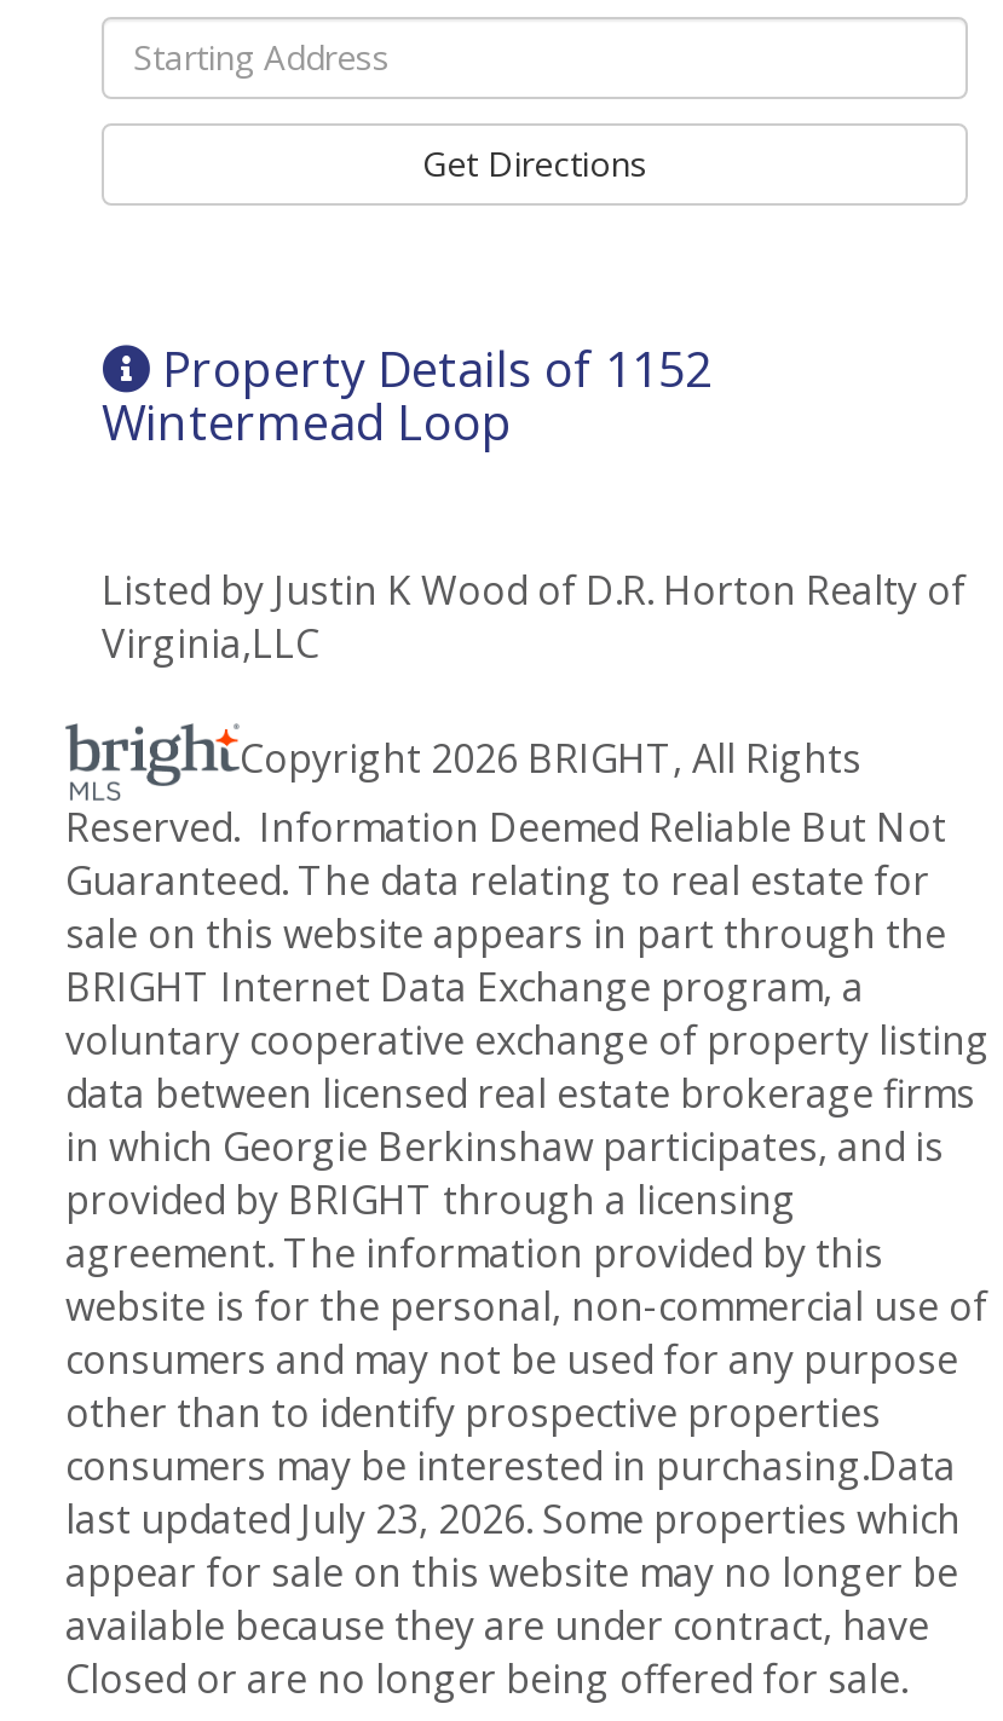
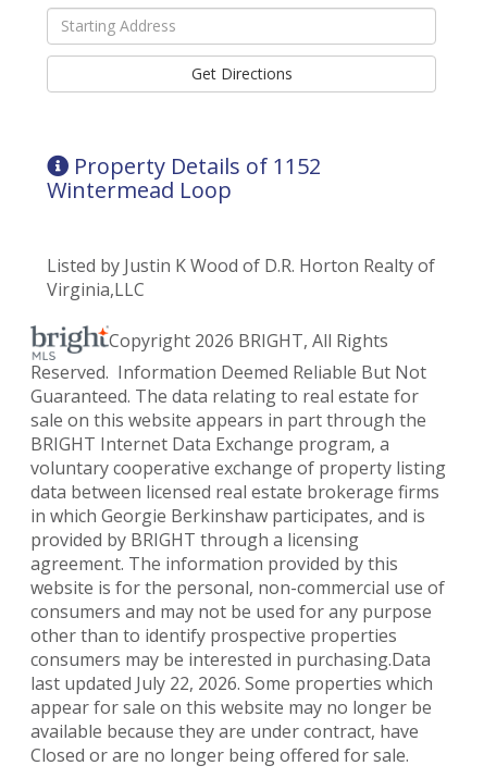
[65,1492,961,1545] last updated July 23, 2026. Some properties which -> [30,671,433,695] last updated July 22, 2026. Some properties which

